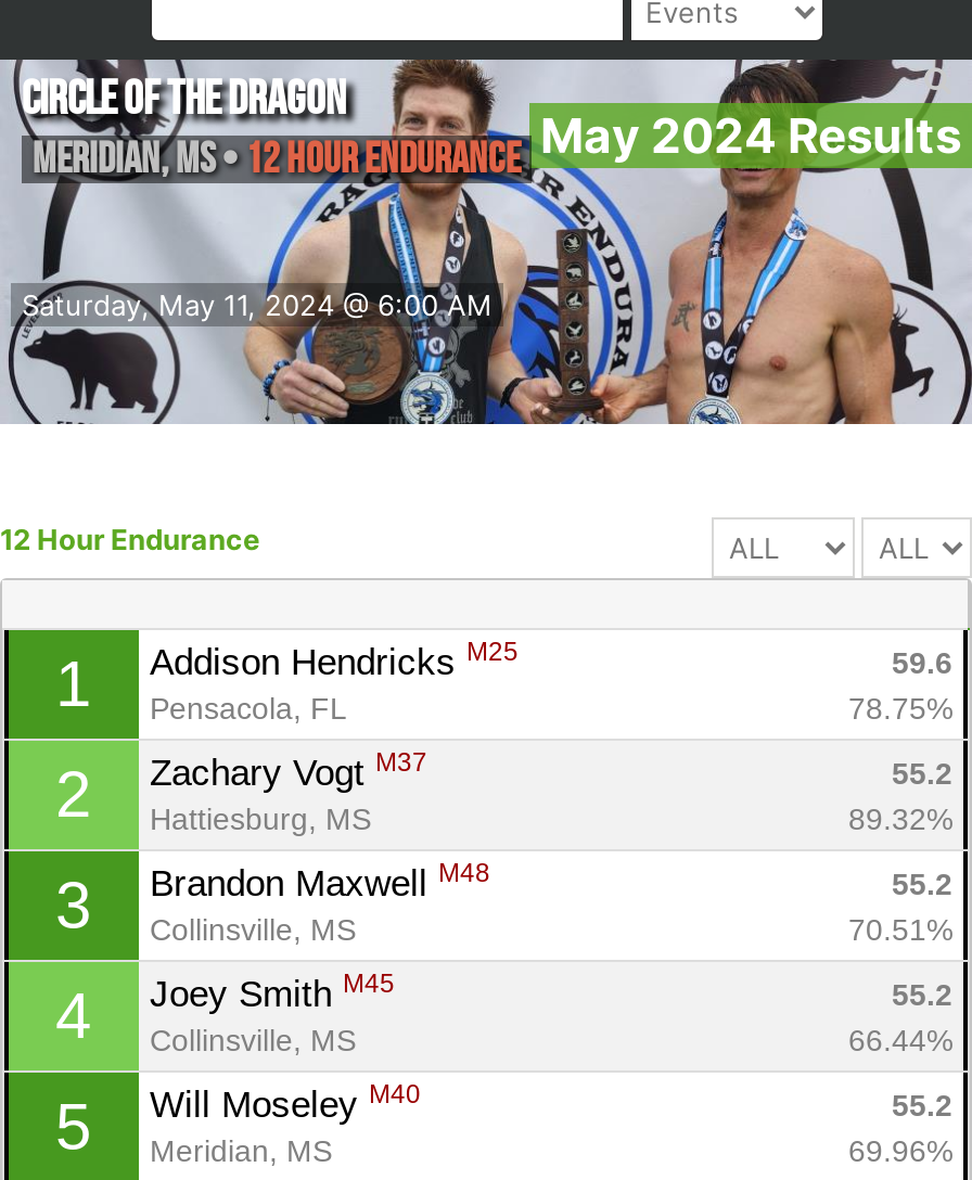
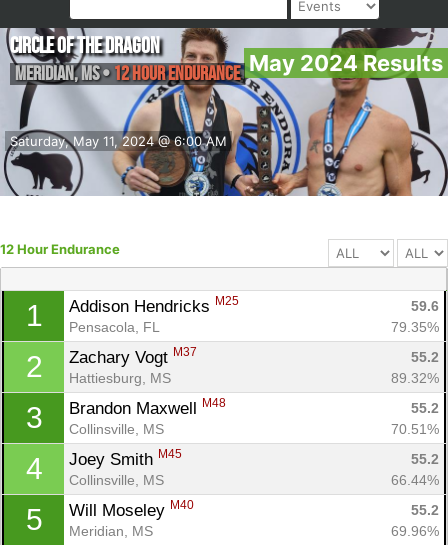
[848,691,952,725] 78.75% -> [391,319,439,335] 79.35%

